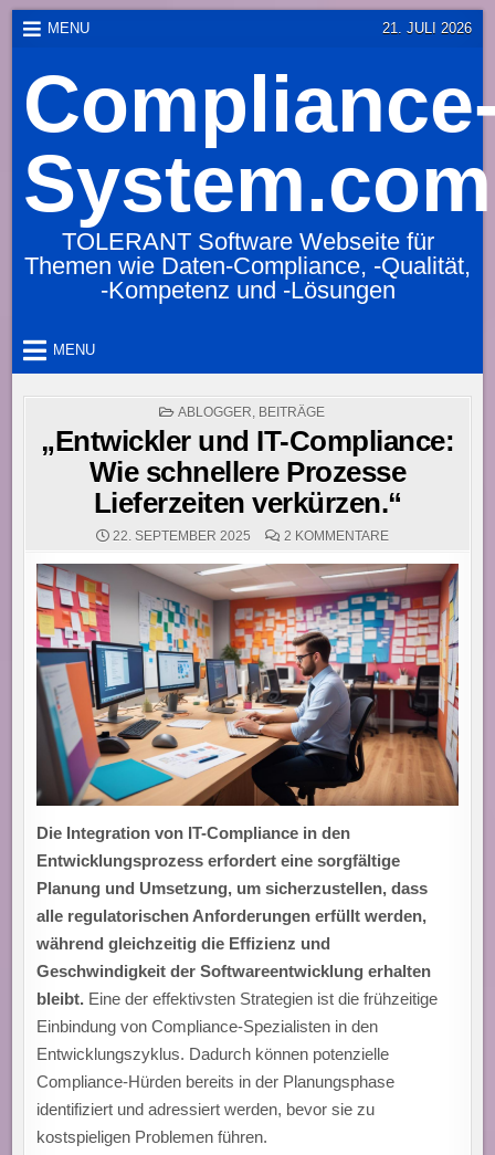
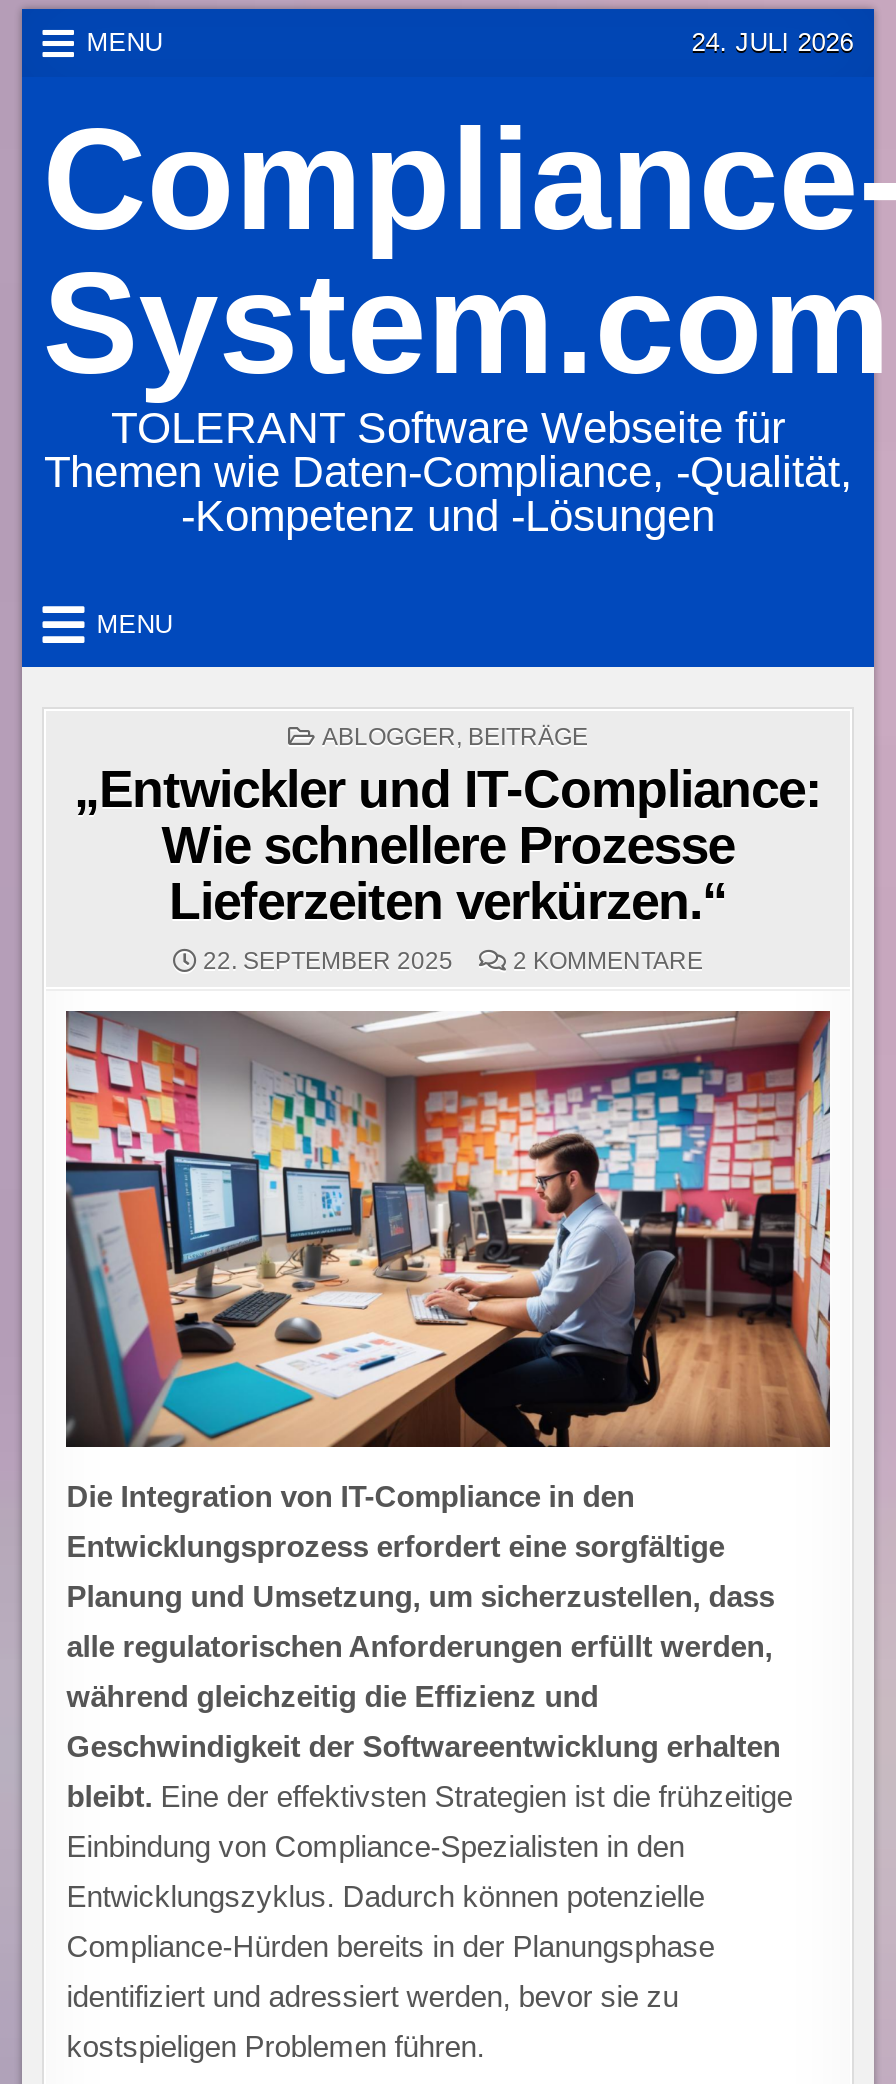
[382,20,472,36] 21. JULI 2026 -> [692,27,854,57] 24. JULI 2026

